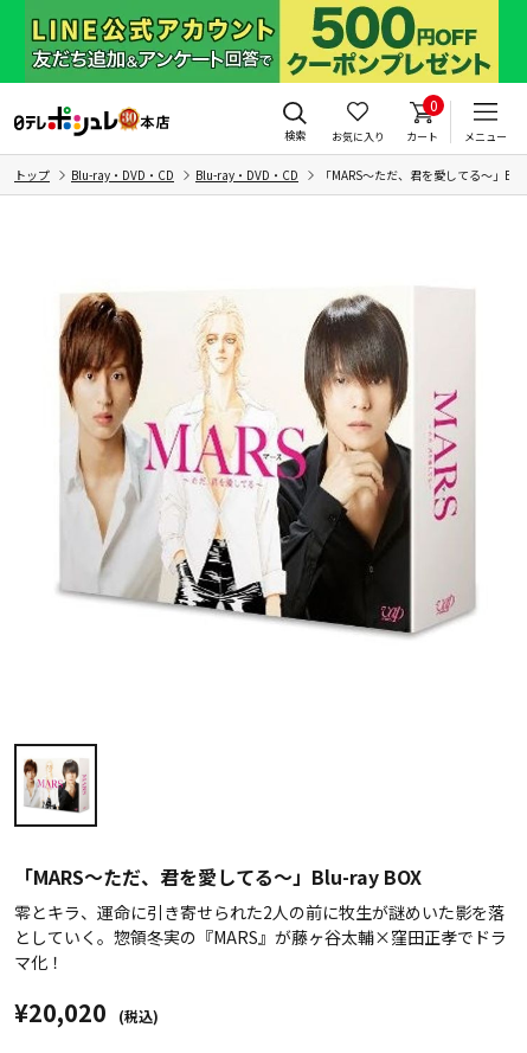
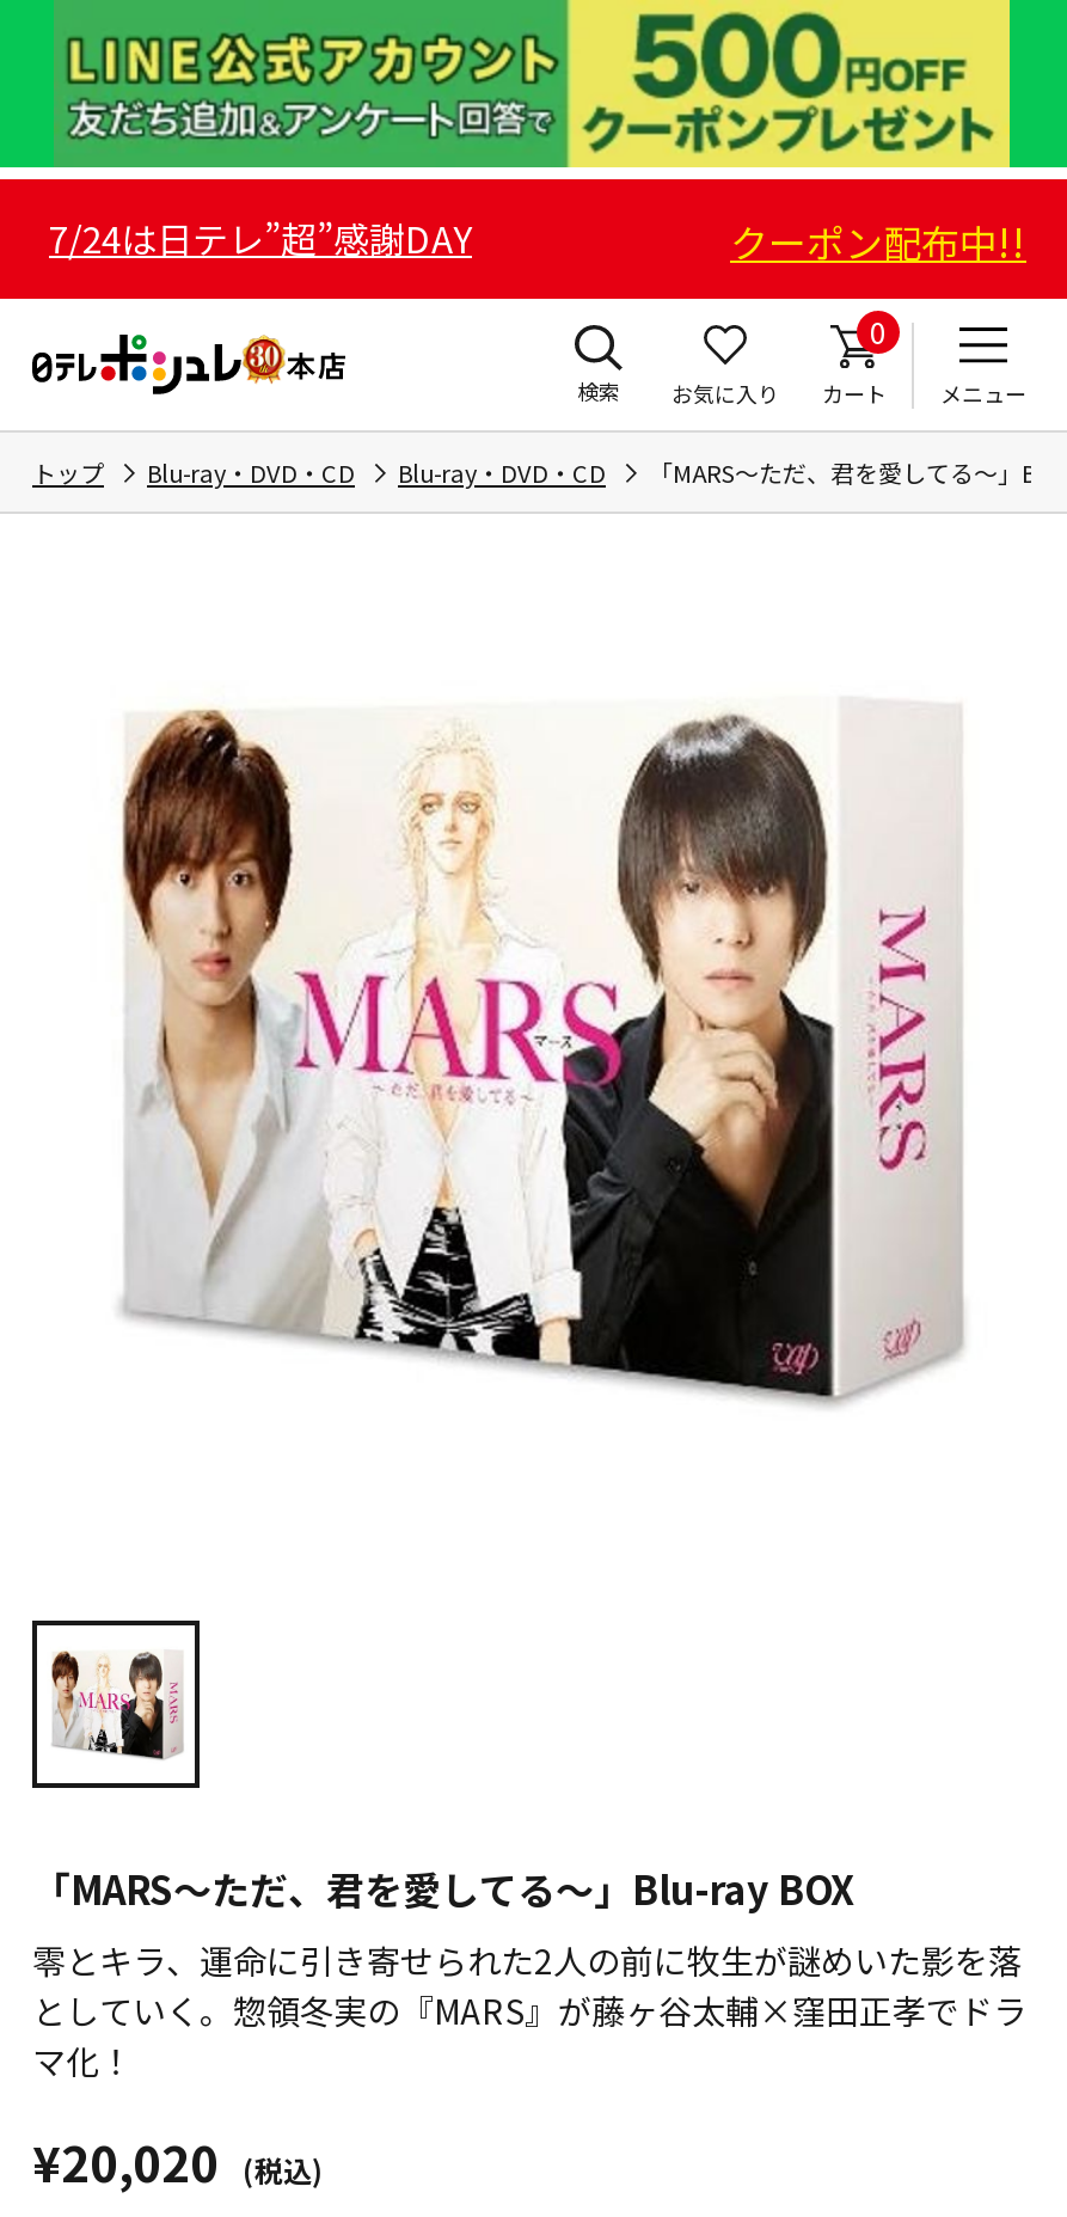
none -> [49,213,1026,270] 7/24は日テレ”超”感謝DAY | クーポン配布中!!

